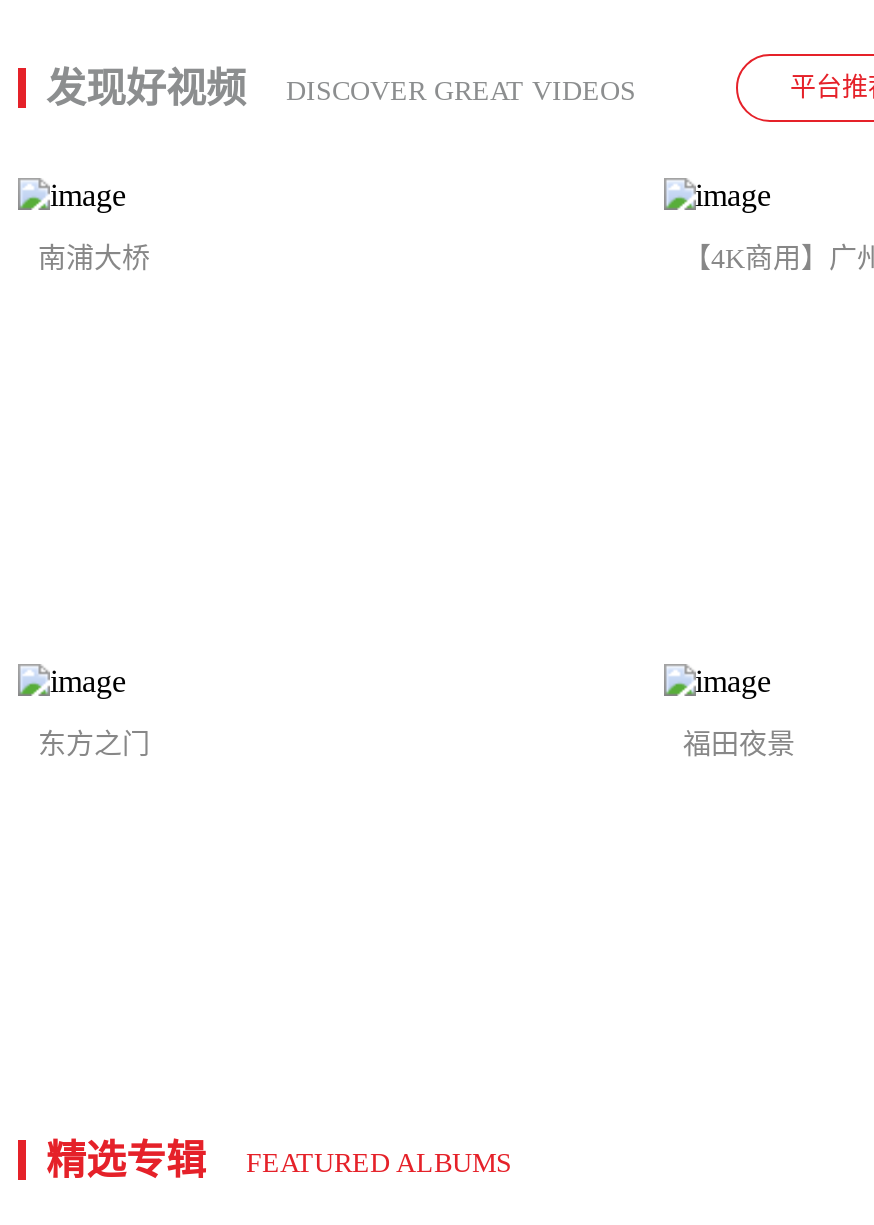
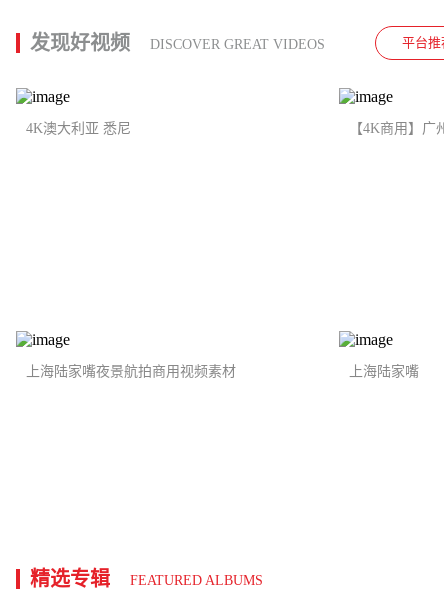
[38,244,150,274] 南浦大桥 -> [26,121,131,136] 4K澳大利亚 悉尼
[38,730,795,760] 东方之门 | 福田夜景 -> [26,364,418,379] 上海陆家嘴夜景航拍商用视频素材 | 上海陆家嘴

